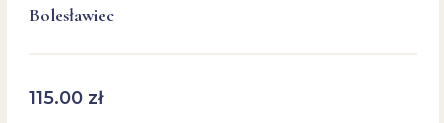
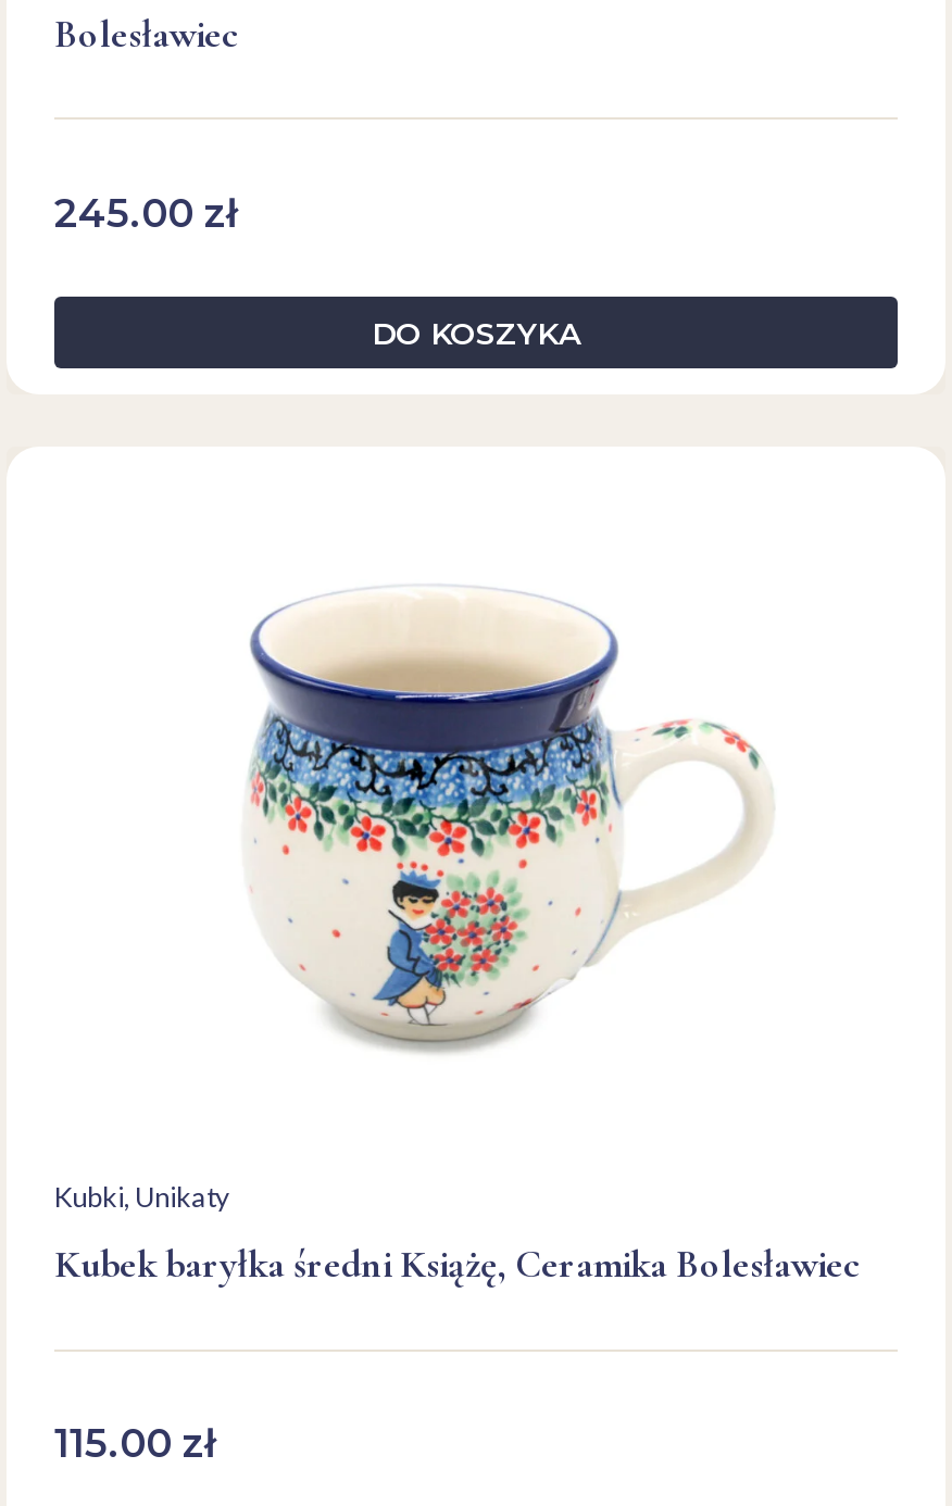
none -> [54,189,580,351] 245.00 zł | DO KOSZYKA
none -> [54,1179,861,1287] Kubki, Unikaty | Kubek baryłka średni Książę, Ceramika Bolesławiec
none -> [248,595,774,1054] [image]

